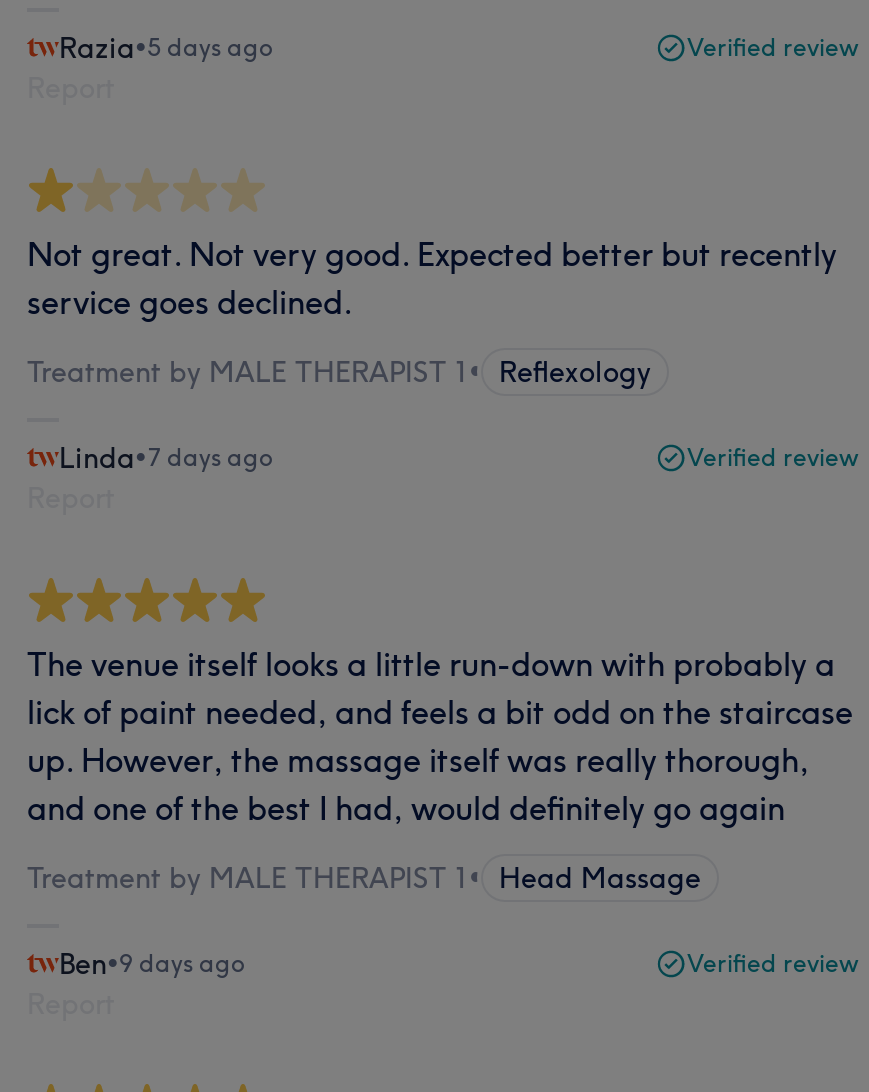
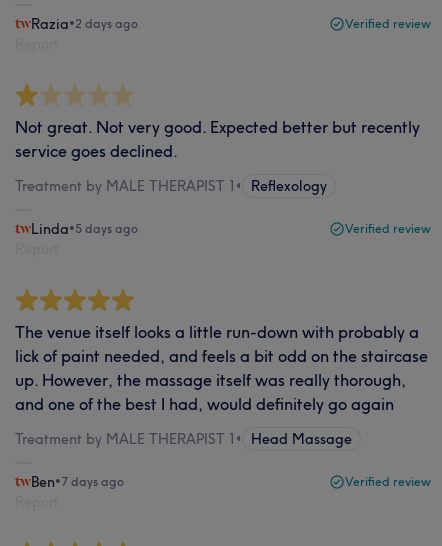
[59,30,273,66] Razia•5 days ago -> [31,15,138,33] Razia•2 days ago
[59,440,273,476] Linda•7 days ago -> [31,220,138,238] Linda•5 days ago
[59,946,245,982] Ben•9 days ago -> [31,473,124,491] Ben•7 days ago

